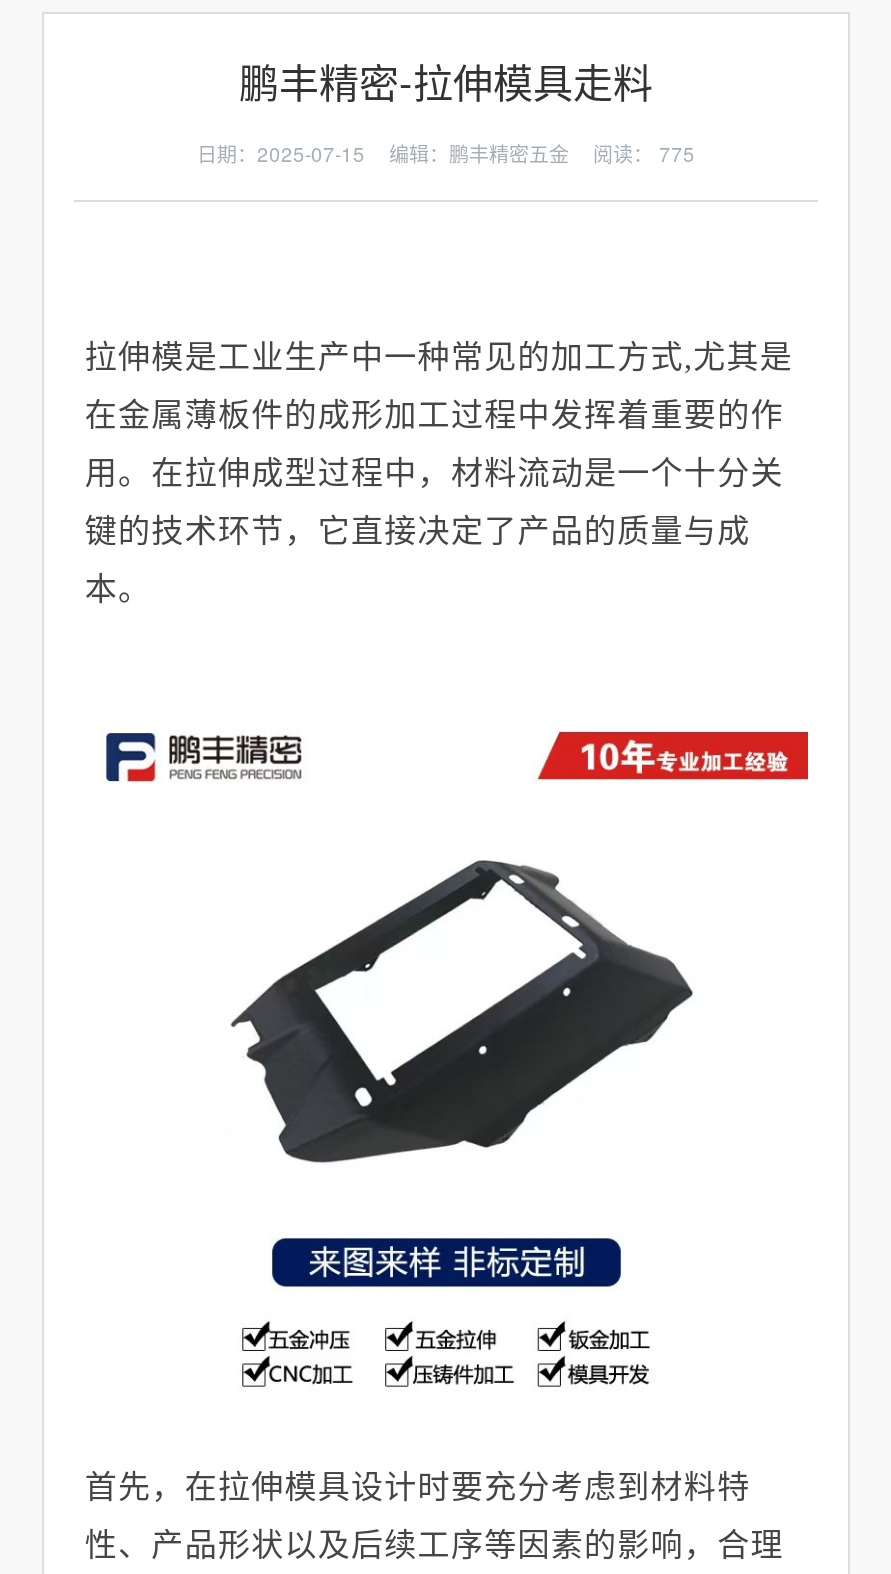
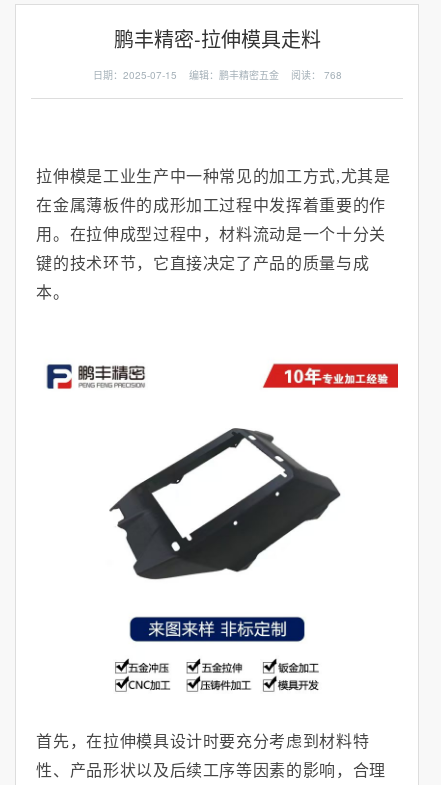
[197,140,695,168] 日期：2025-07-15 编辑：鹏丰精密五金 阅读：775 -> [92,68,341,82] 日期：2025-07-15 编辑：鹏丰精密五金 阅读：768

